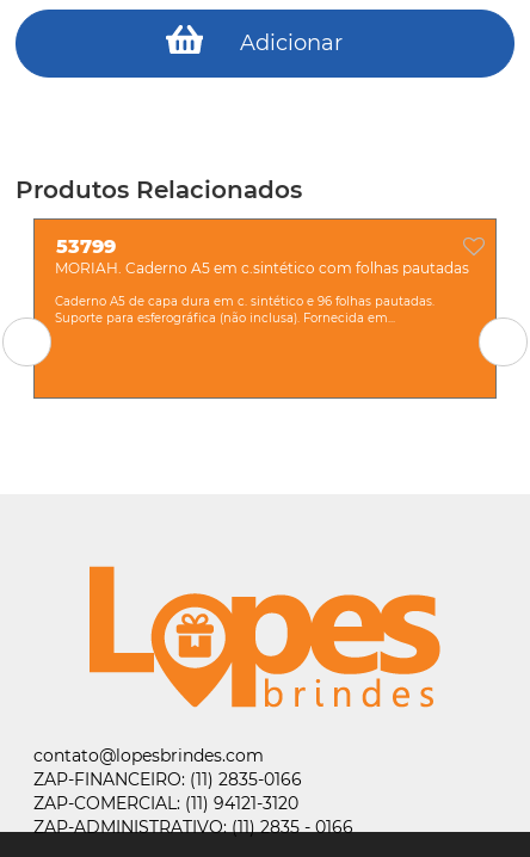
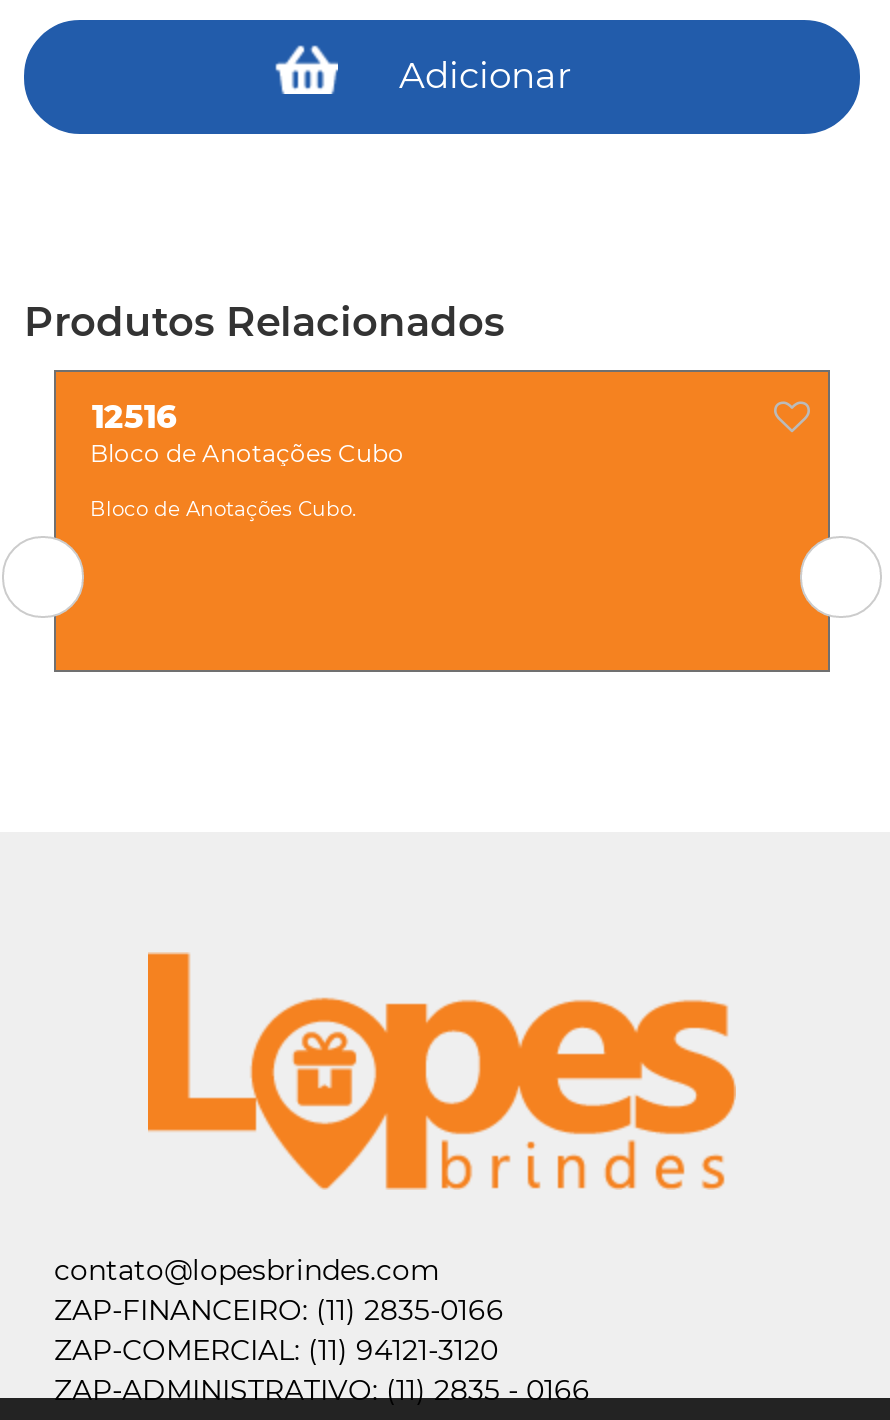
[55,235,469,277] 53799 | MORIAH. Caderno A5 em c.sintético com folhas pautadas -> [90,398,404,468] 12516 | Bloco de Anotações Cubo
[55,294,435,326] Caderno A5 de capa dura em c. sintético e 96 folhas pautadas. | Suporte para esferográfica (não inclusa). Fornecida em... -> [90,496,356,522] Bloco de Anotações Cubo.

